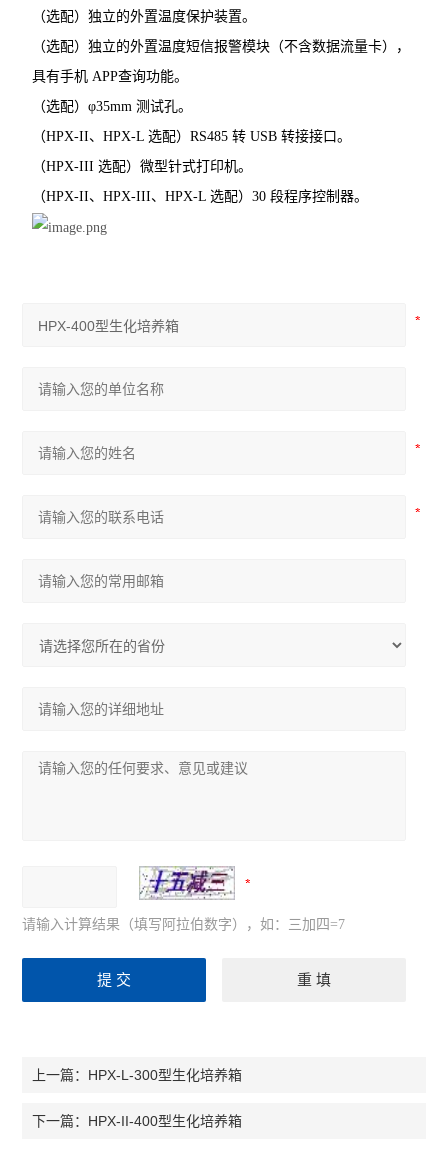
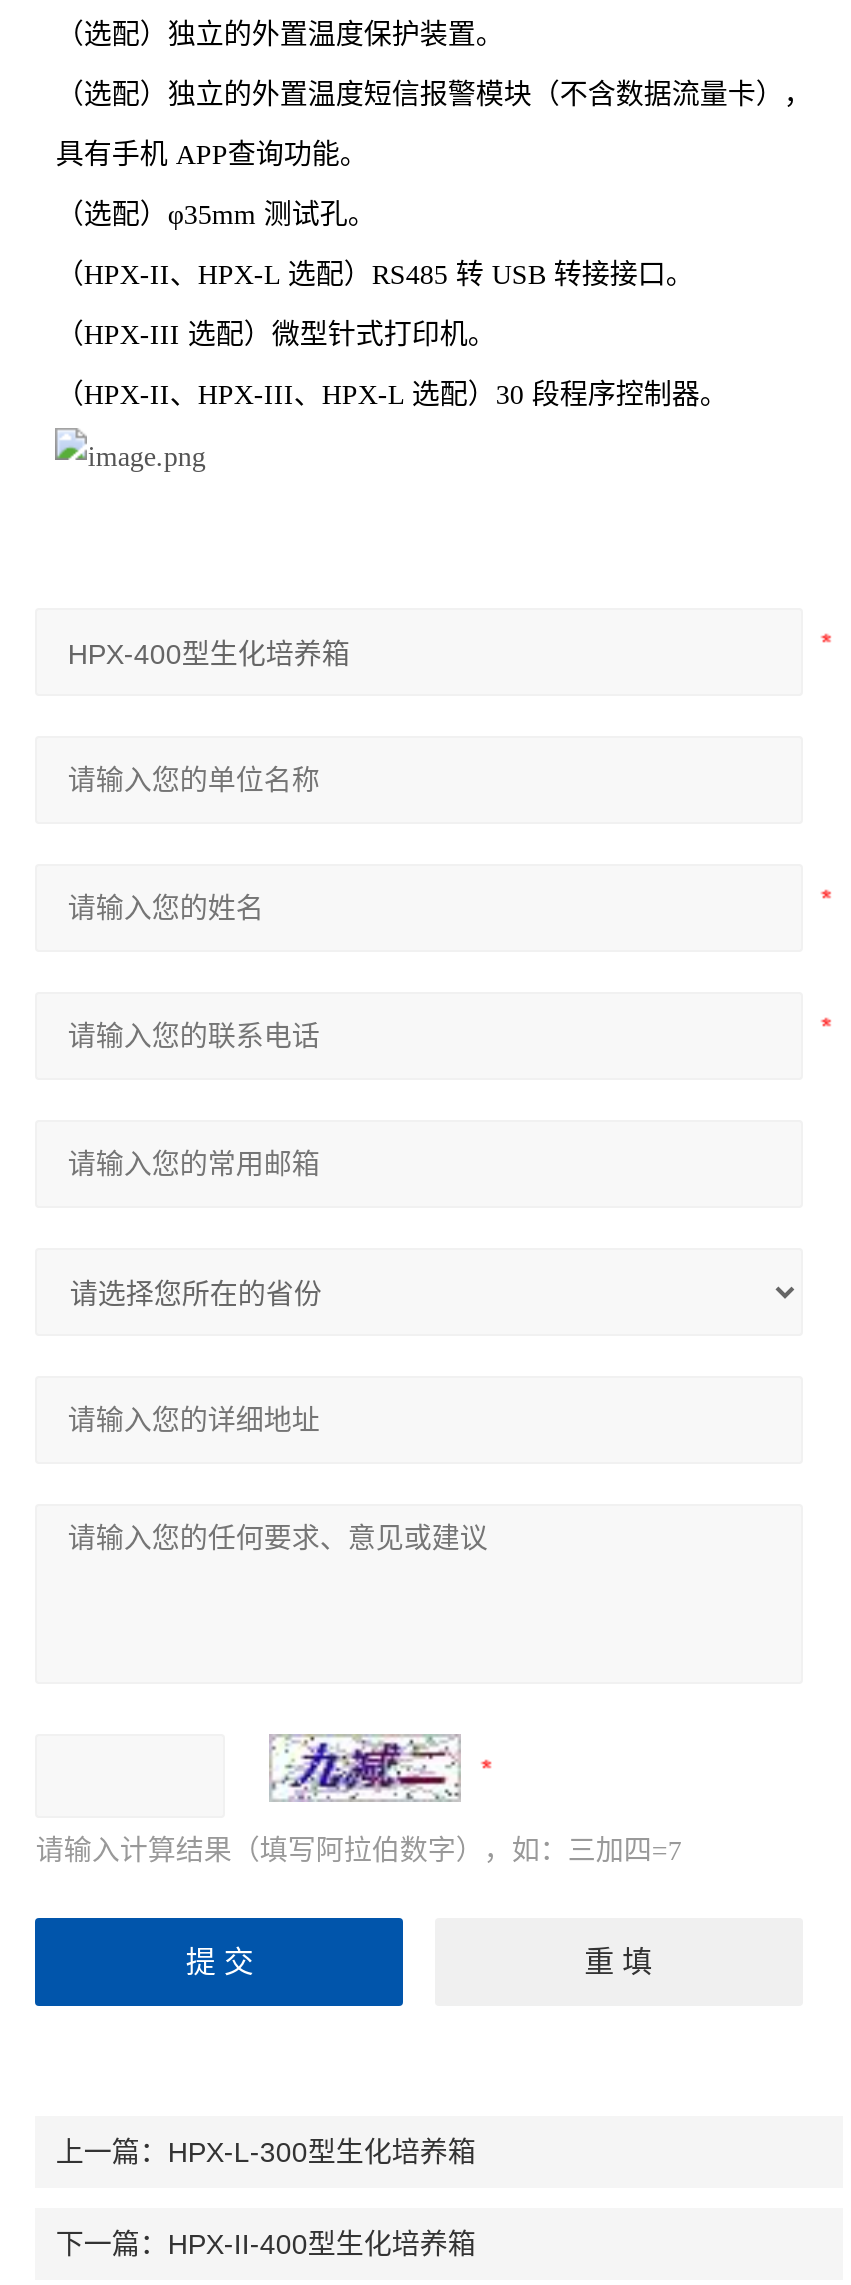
[143,866,234,899] [image] -> [271,1734,461,1800] [image]

